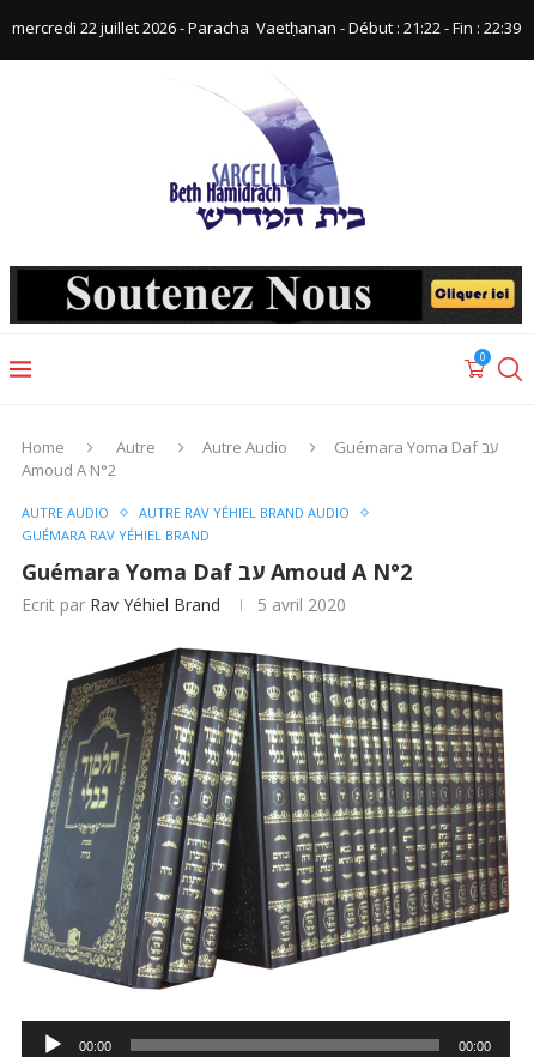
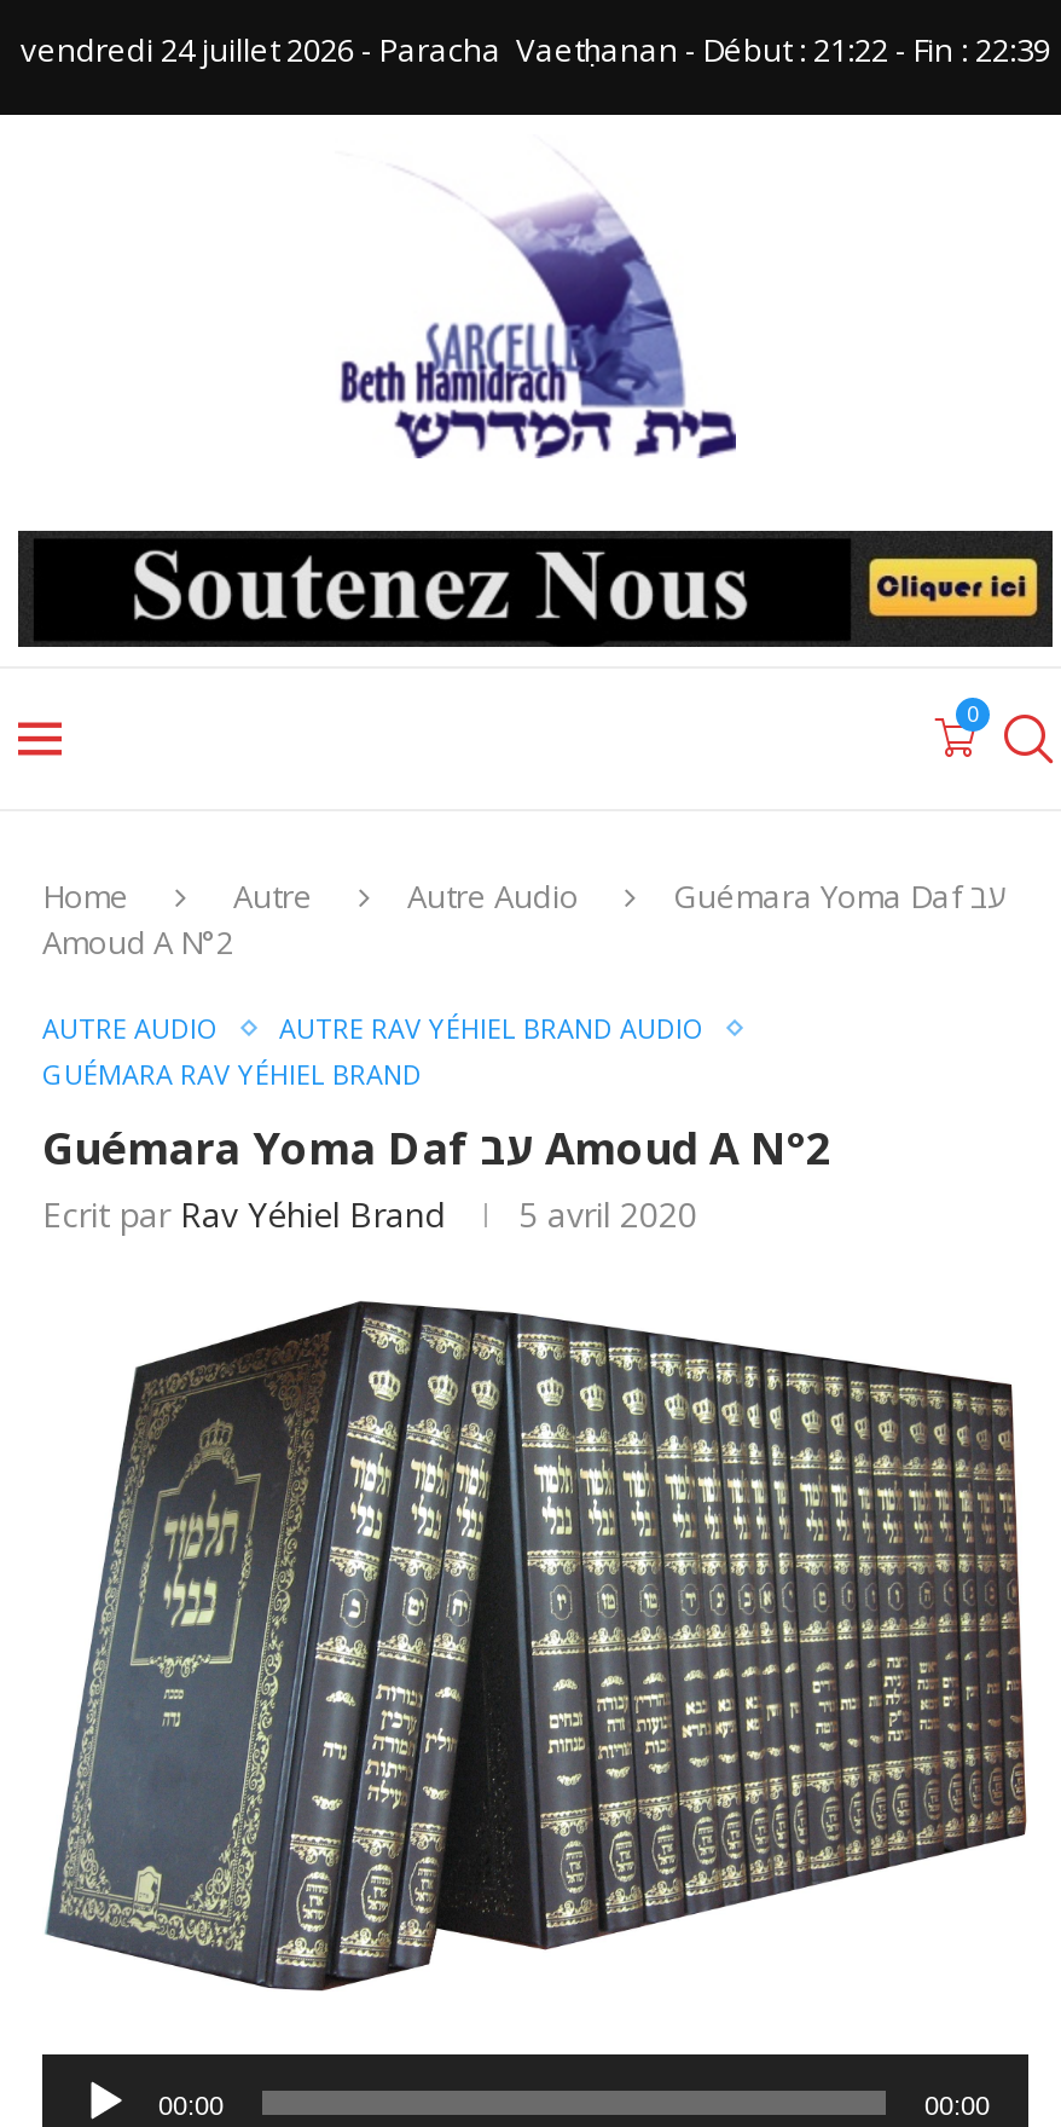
[11,17,520,38] mercredi 22 juillet 2026 - Paracha Vaetḥanan - Début : 21:22 - Fin : 22:39 -> [21,28,1050,71] vendredi 24 juillet 2026 - Paracha Vaetḥanan - Début : 21:22 - Fin : 22:39

